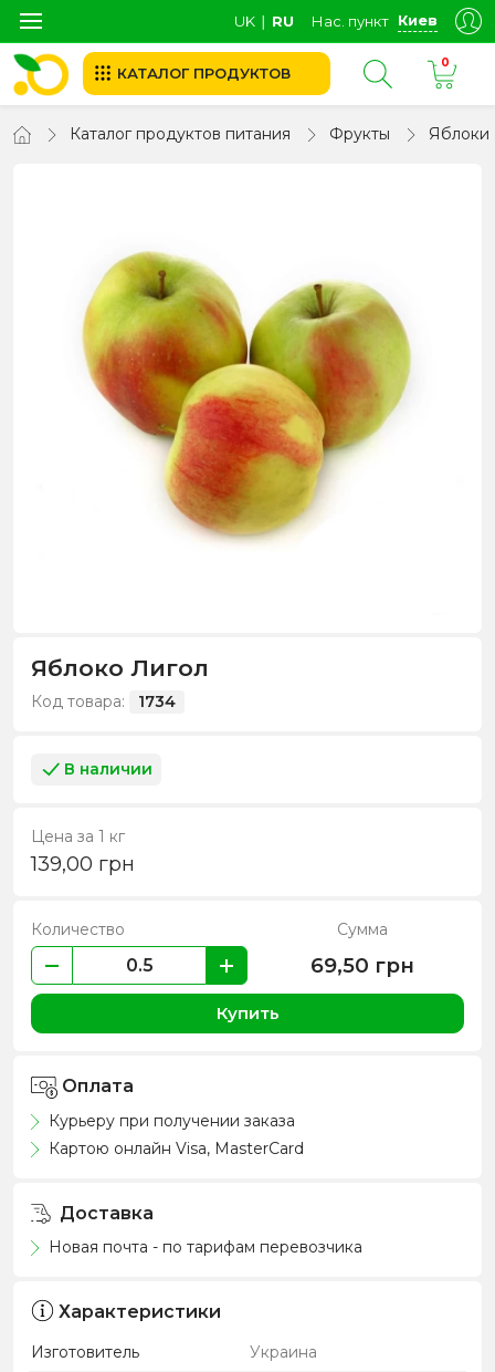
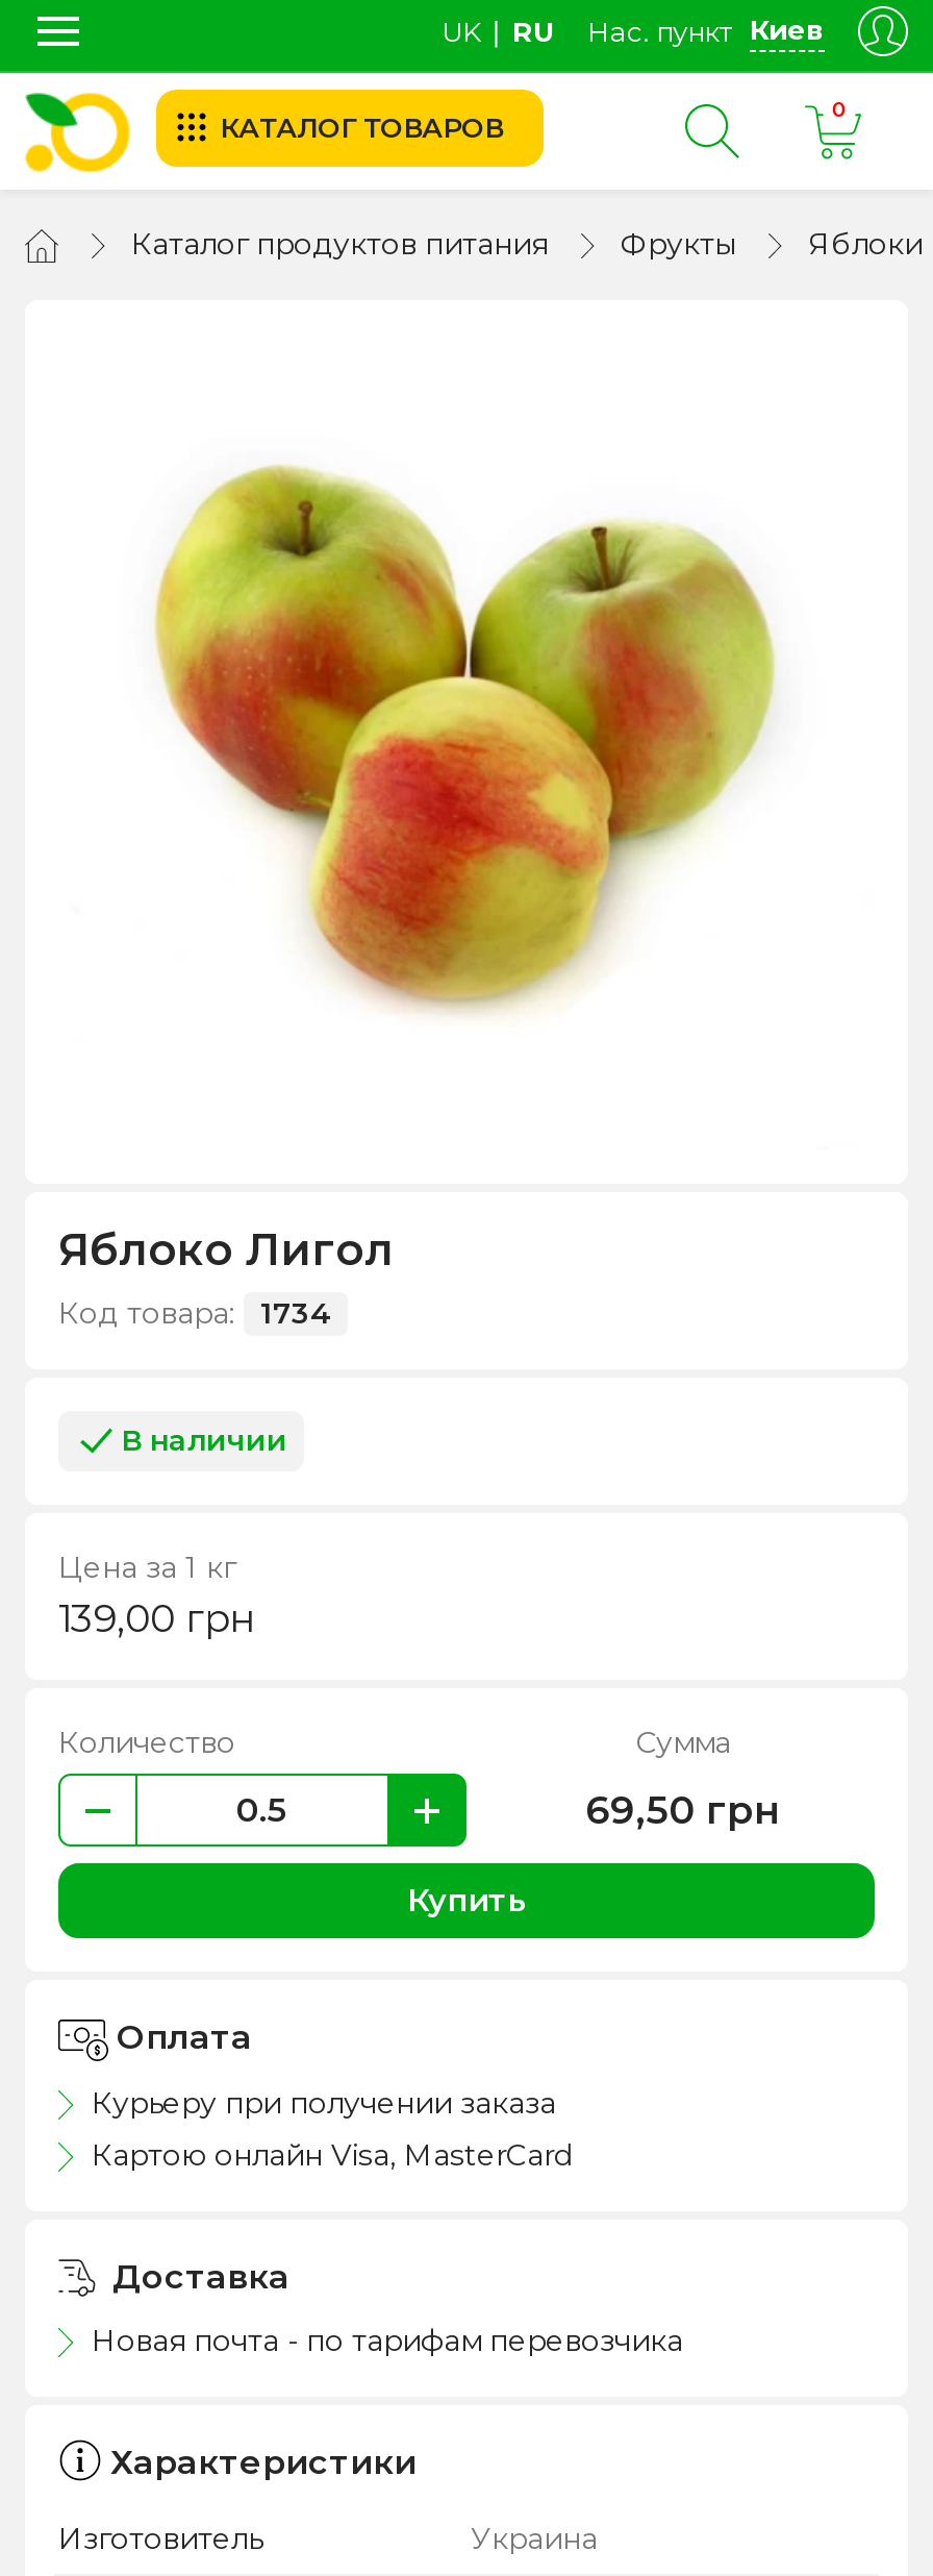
[118,64,291,82] КАТАЛОГ ПРОДУКТОВ -> [220,110,503,143] КАТАЛОГ ТОВАРОВ

